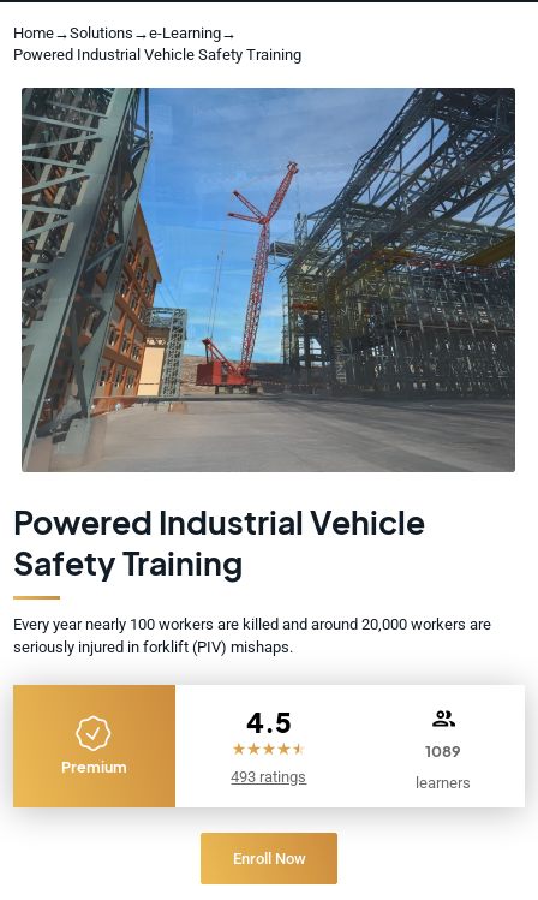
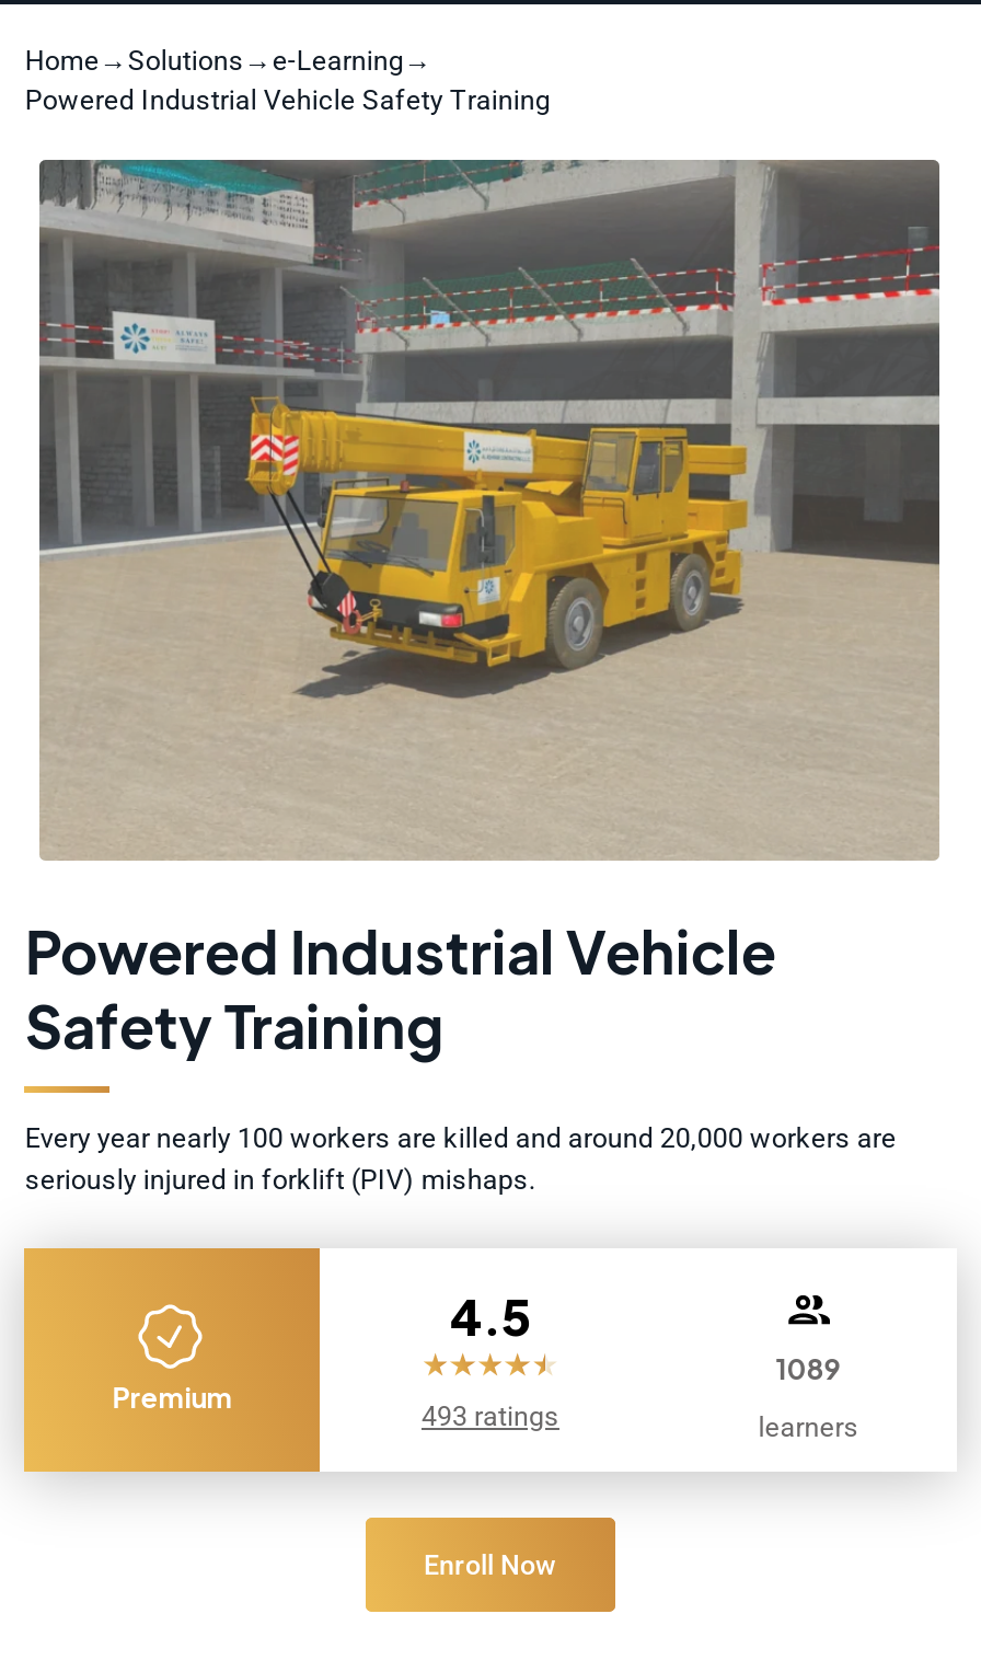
[20,87,516,472] [image] -> [39,158,942,861] [image]

